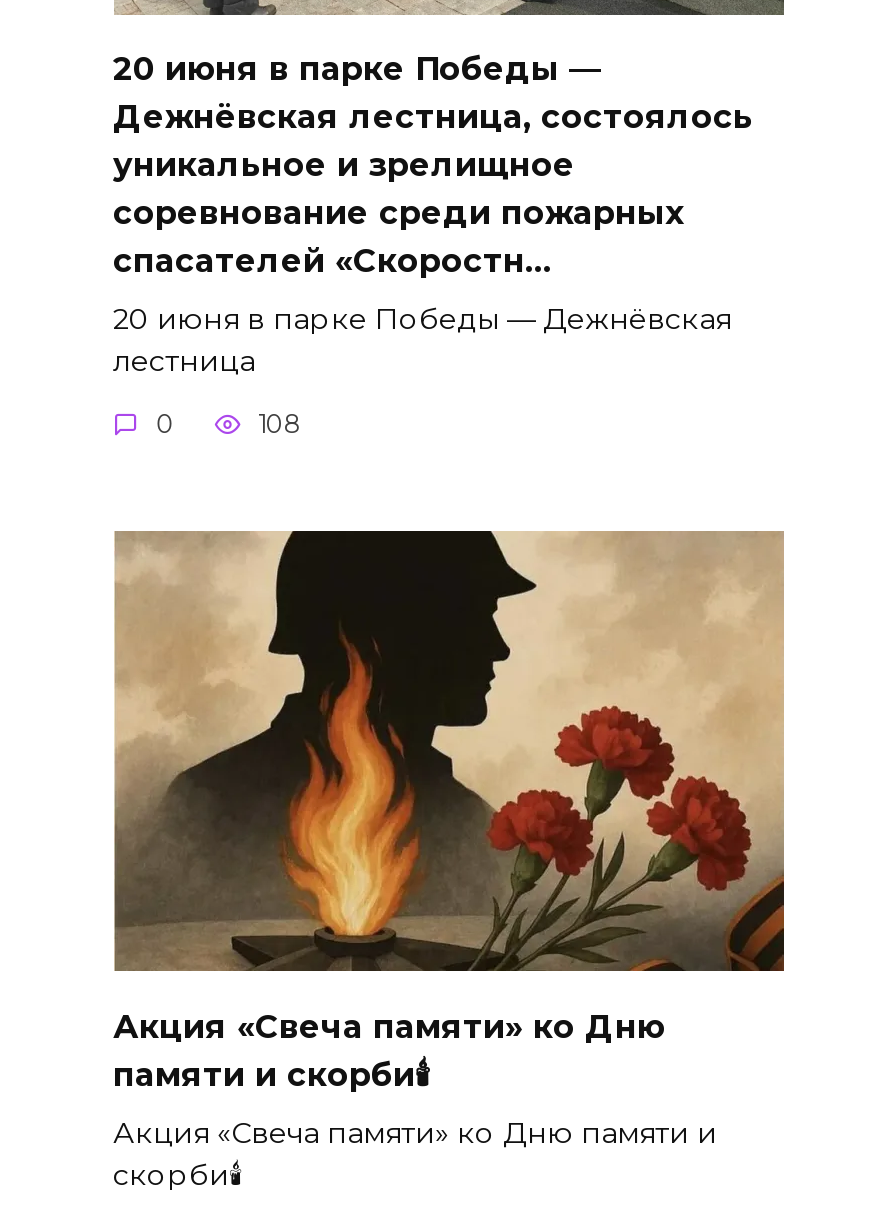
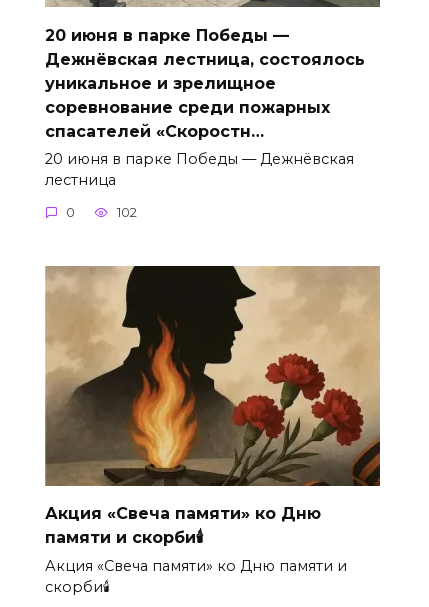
[258,410,302,440] 108 -> [117,205,137,220] 102

